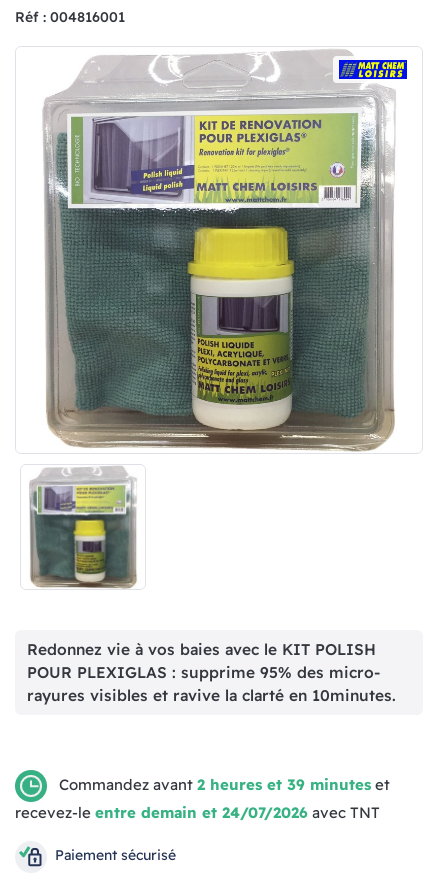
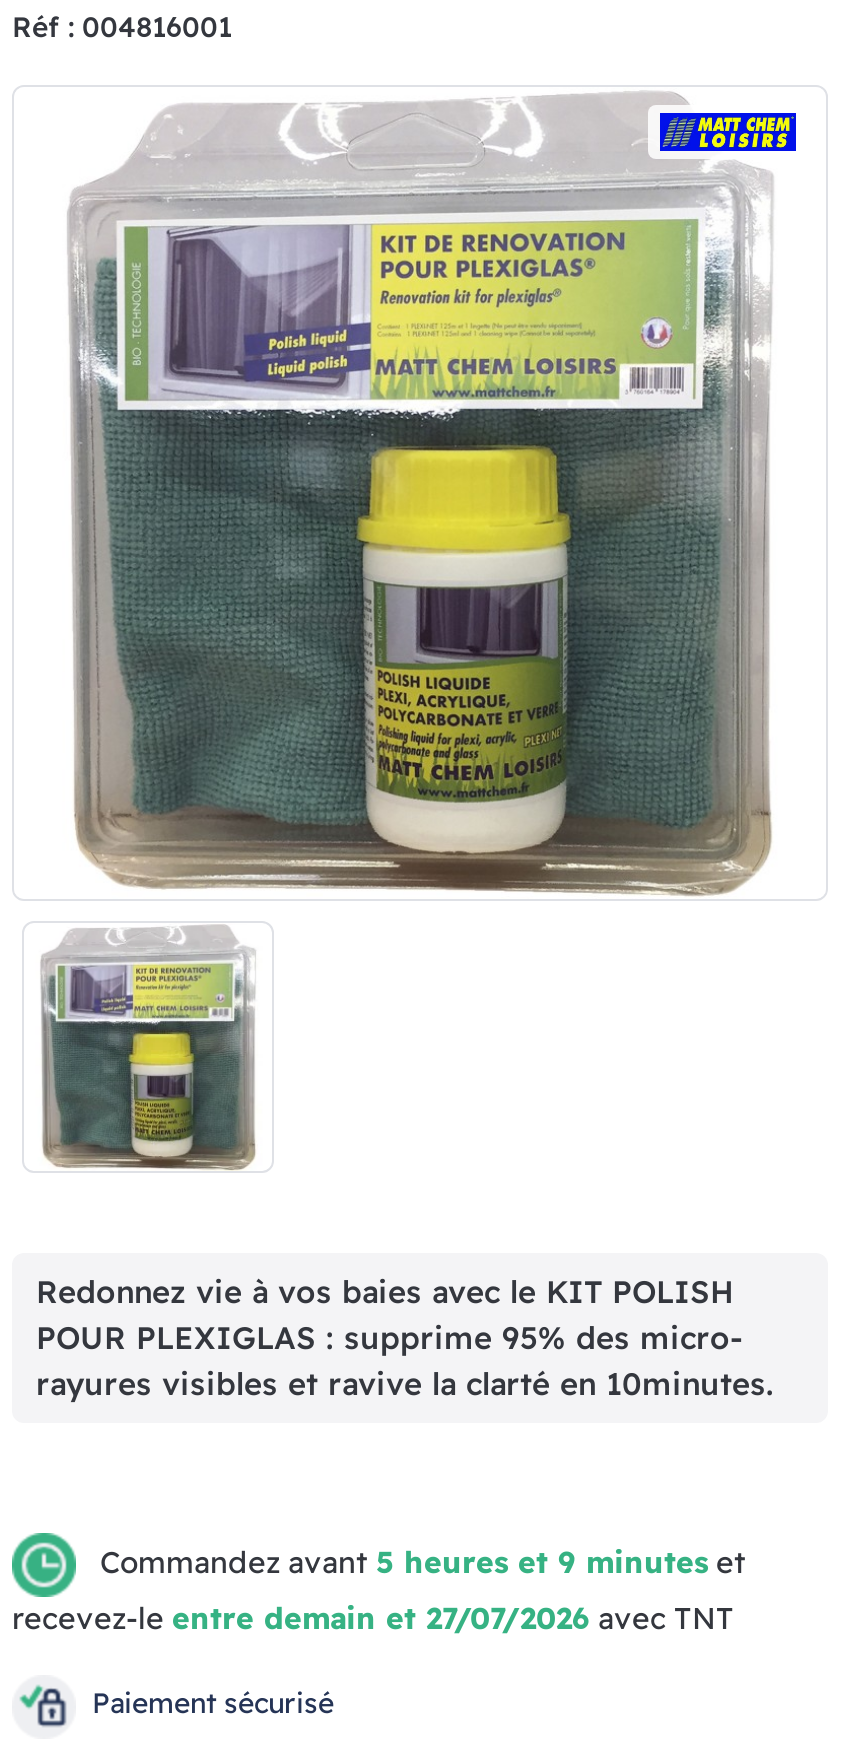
[59,775,390,794] Commandez avant 2 heures et 39 minutes et -> [100,1543,746,1581] Commandez avant 5 heures et 9 minutes et
[15,803,380,822] recevez-le entre demain et 24/07/2026 avec TNT -> [12,1599,734,1637] recevez-le entre demain et 27/07/2026 avec TNT

